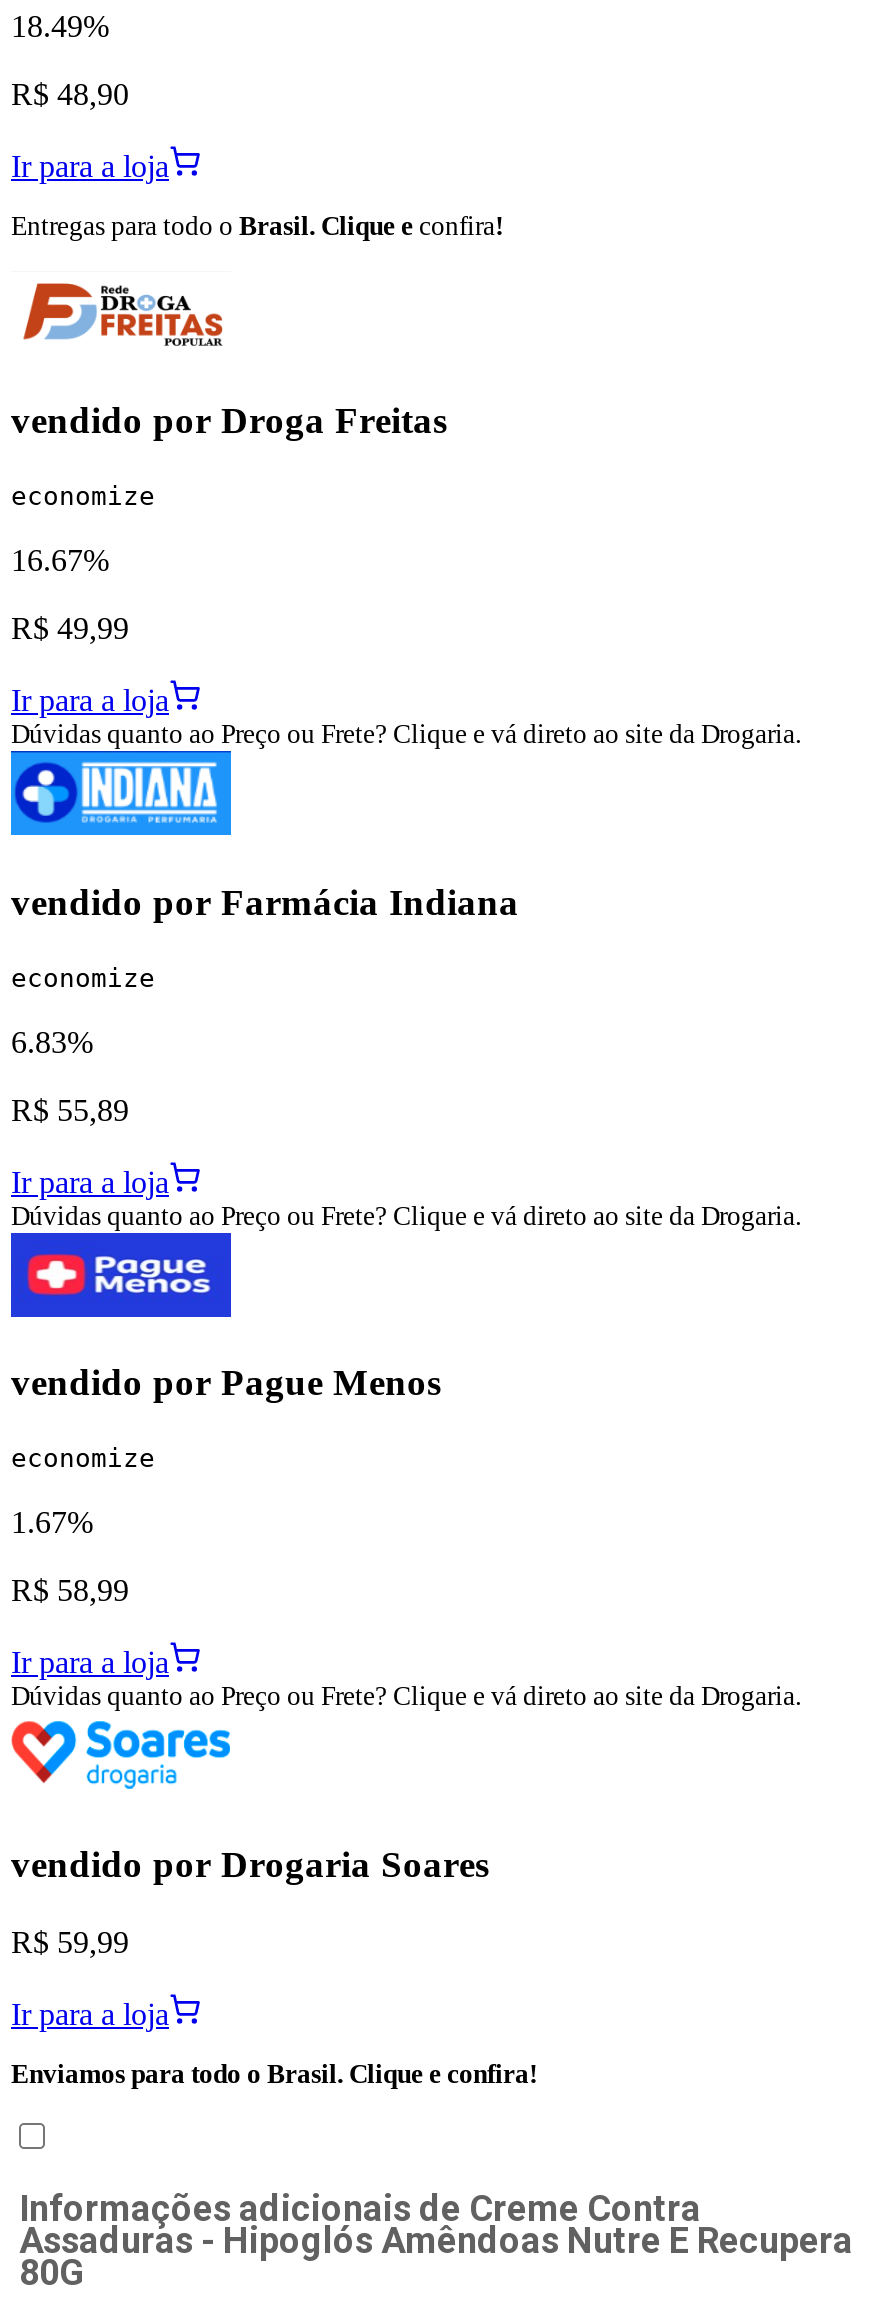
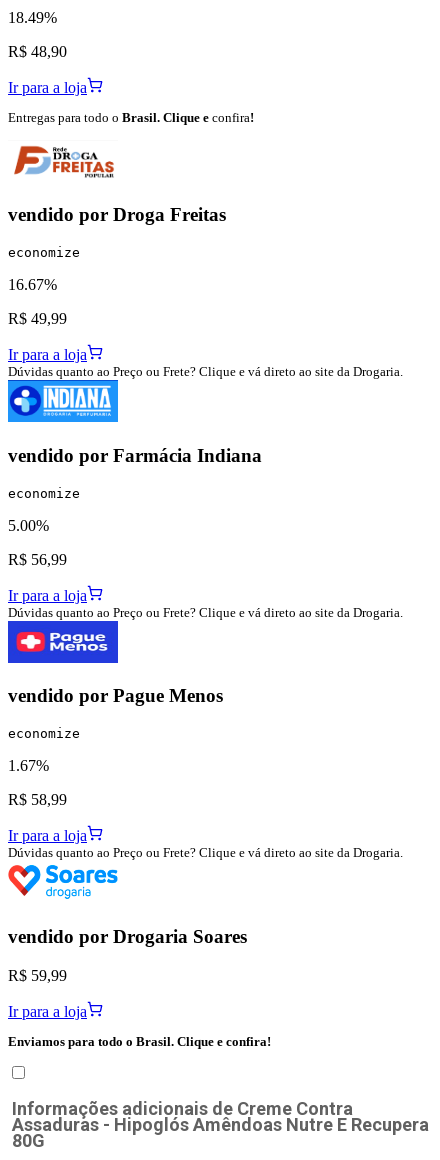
[11,1024,93,1058] 6.83% -> [8,517,49,534] 5.00%
[11,1092,129,1126] R$ 55,89 -> [8,551,67,568] R$ 56,99

